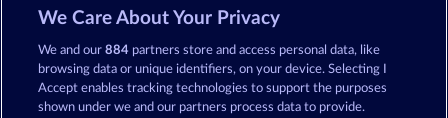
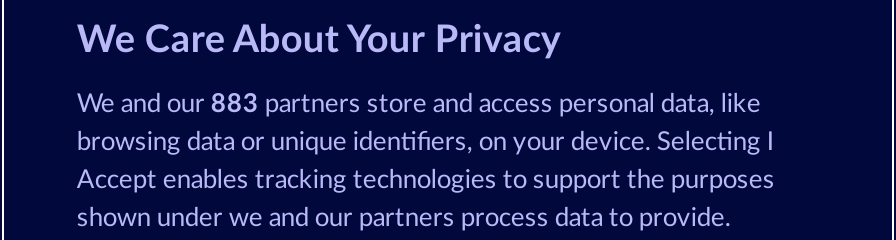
[38,44,380,57] We and our 884 partners store and access personal data, like -> [77,92,761,118] We and our 883 partners store and access personal data, like

